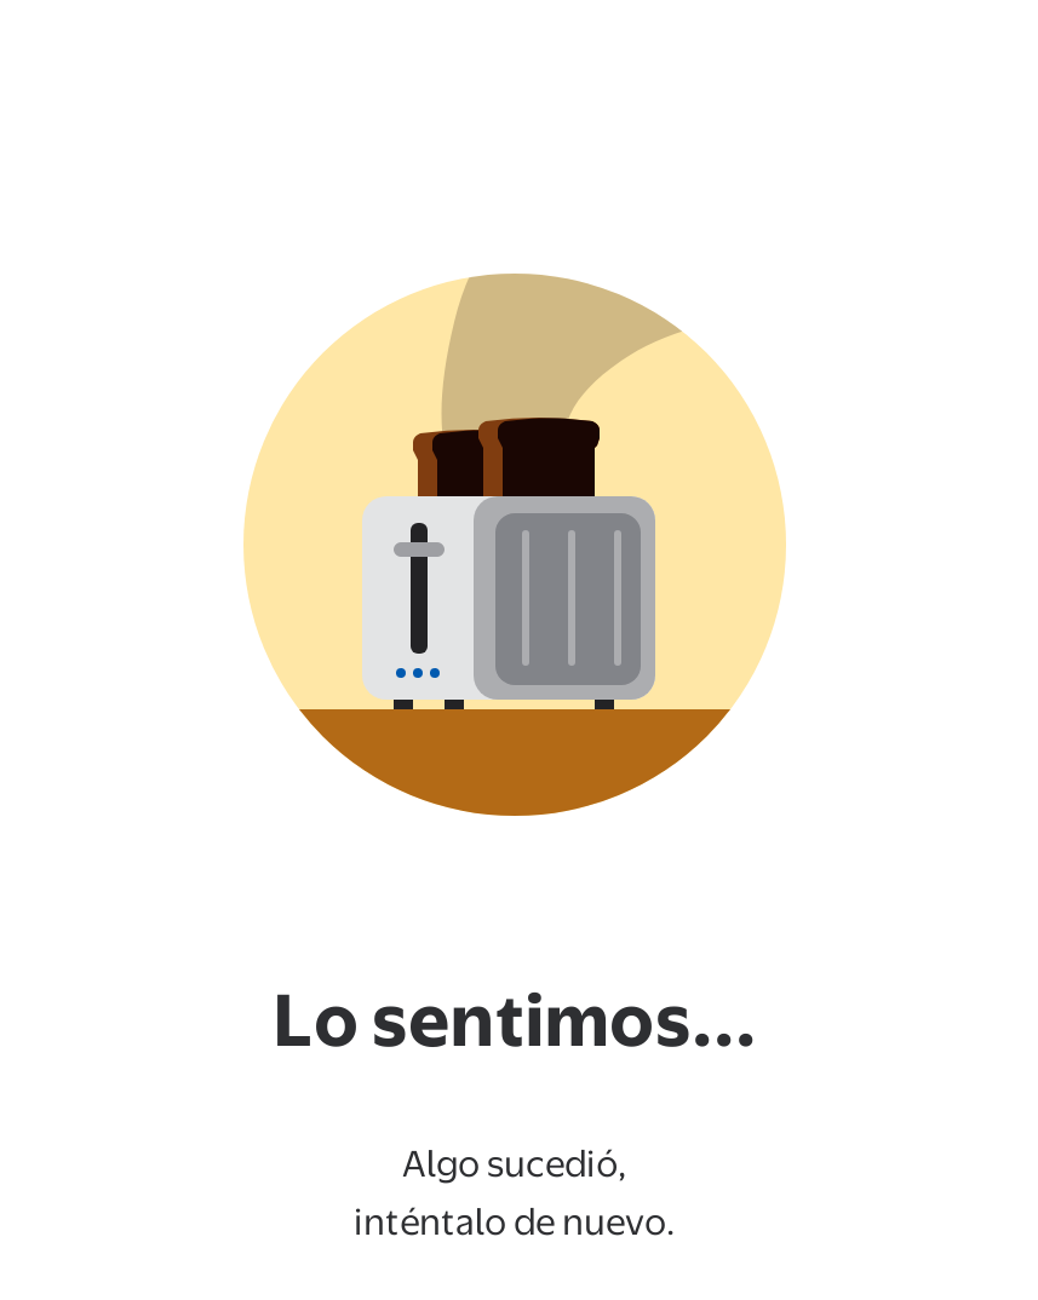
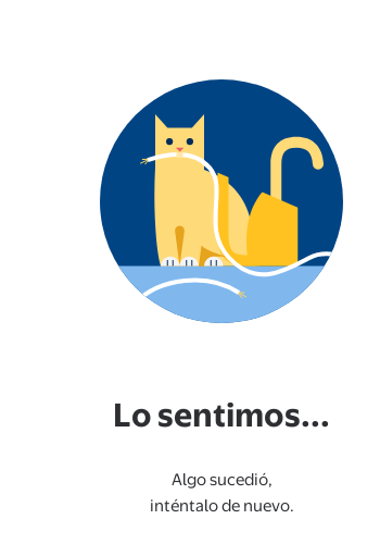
[243,271,786,818] [image] -> [99,78,344,324] [image]

